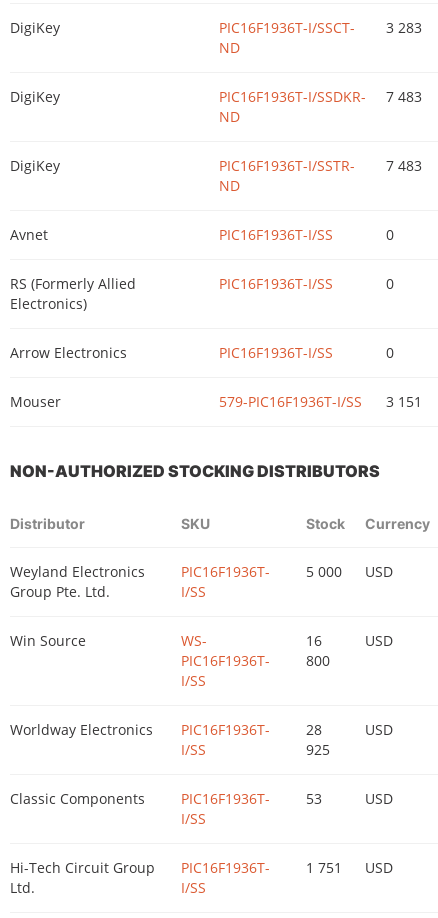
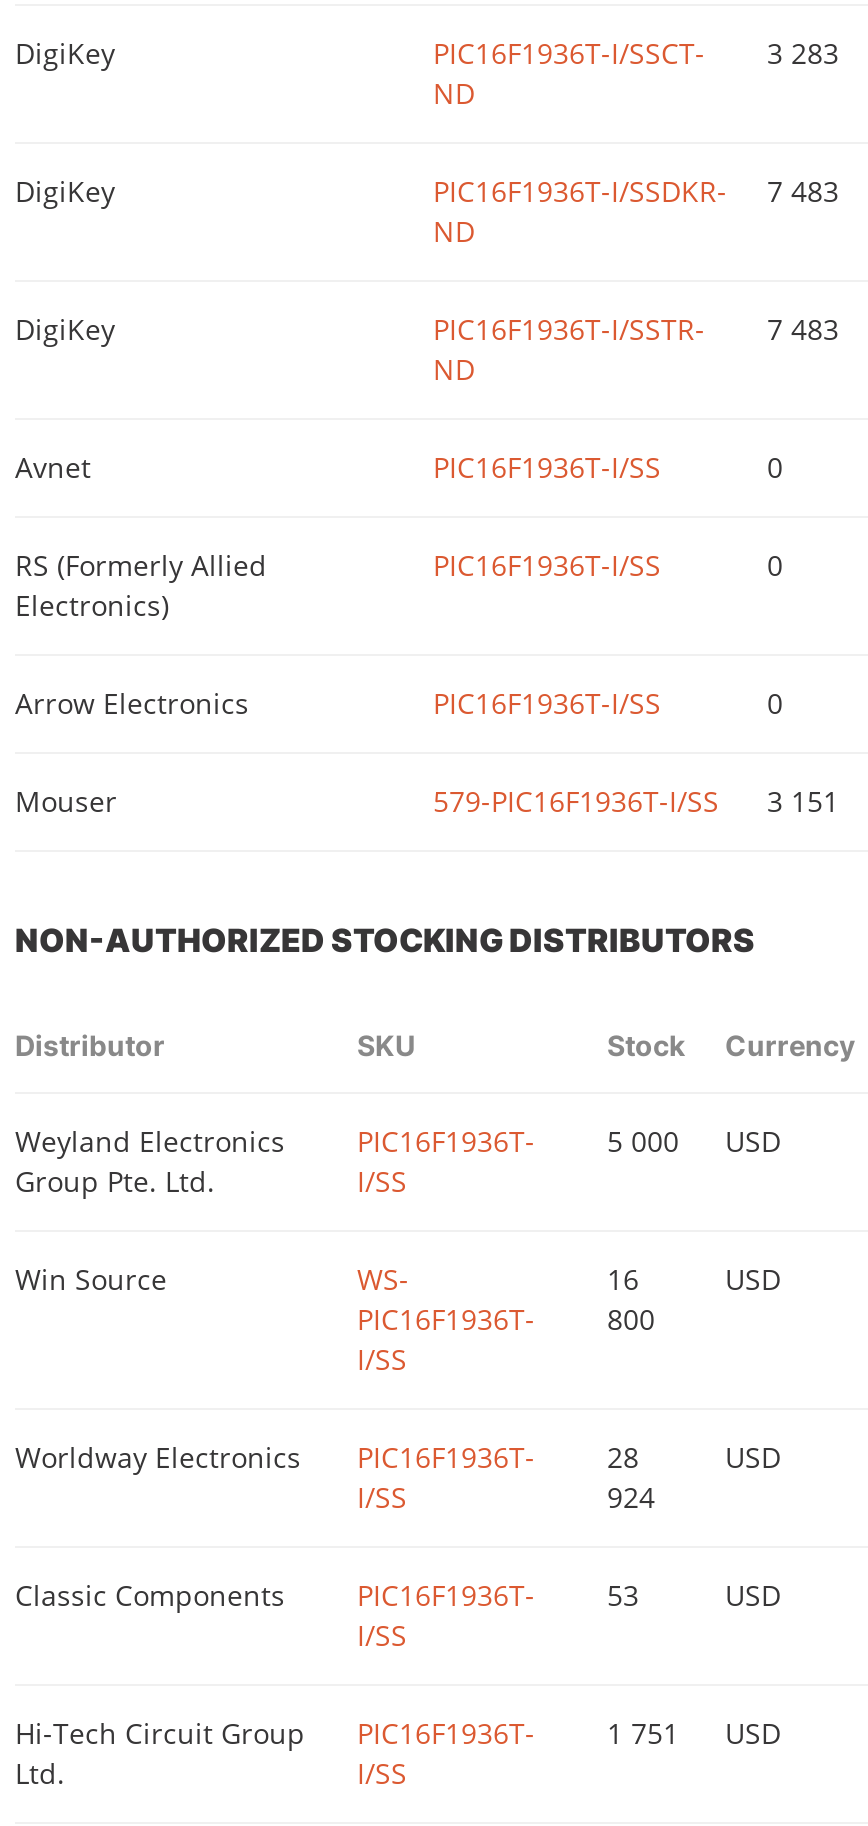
[306,740,330,759] 925 -> [607,1479,655,1517] 924

